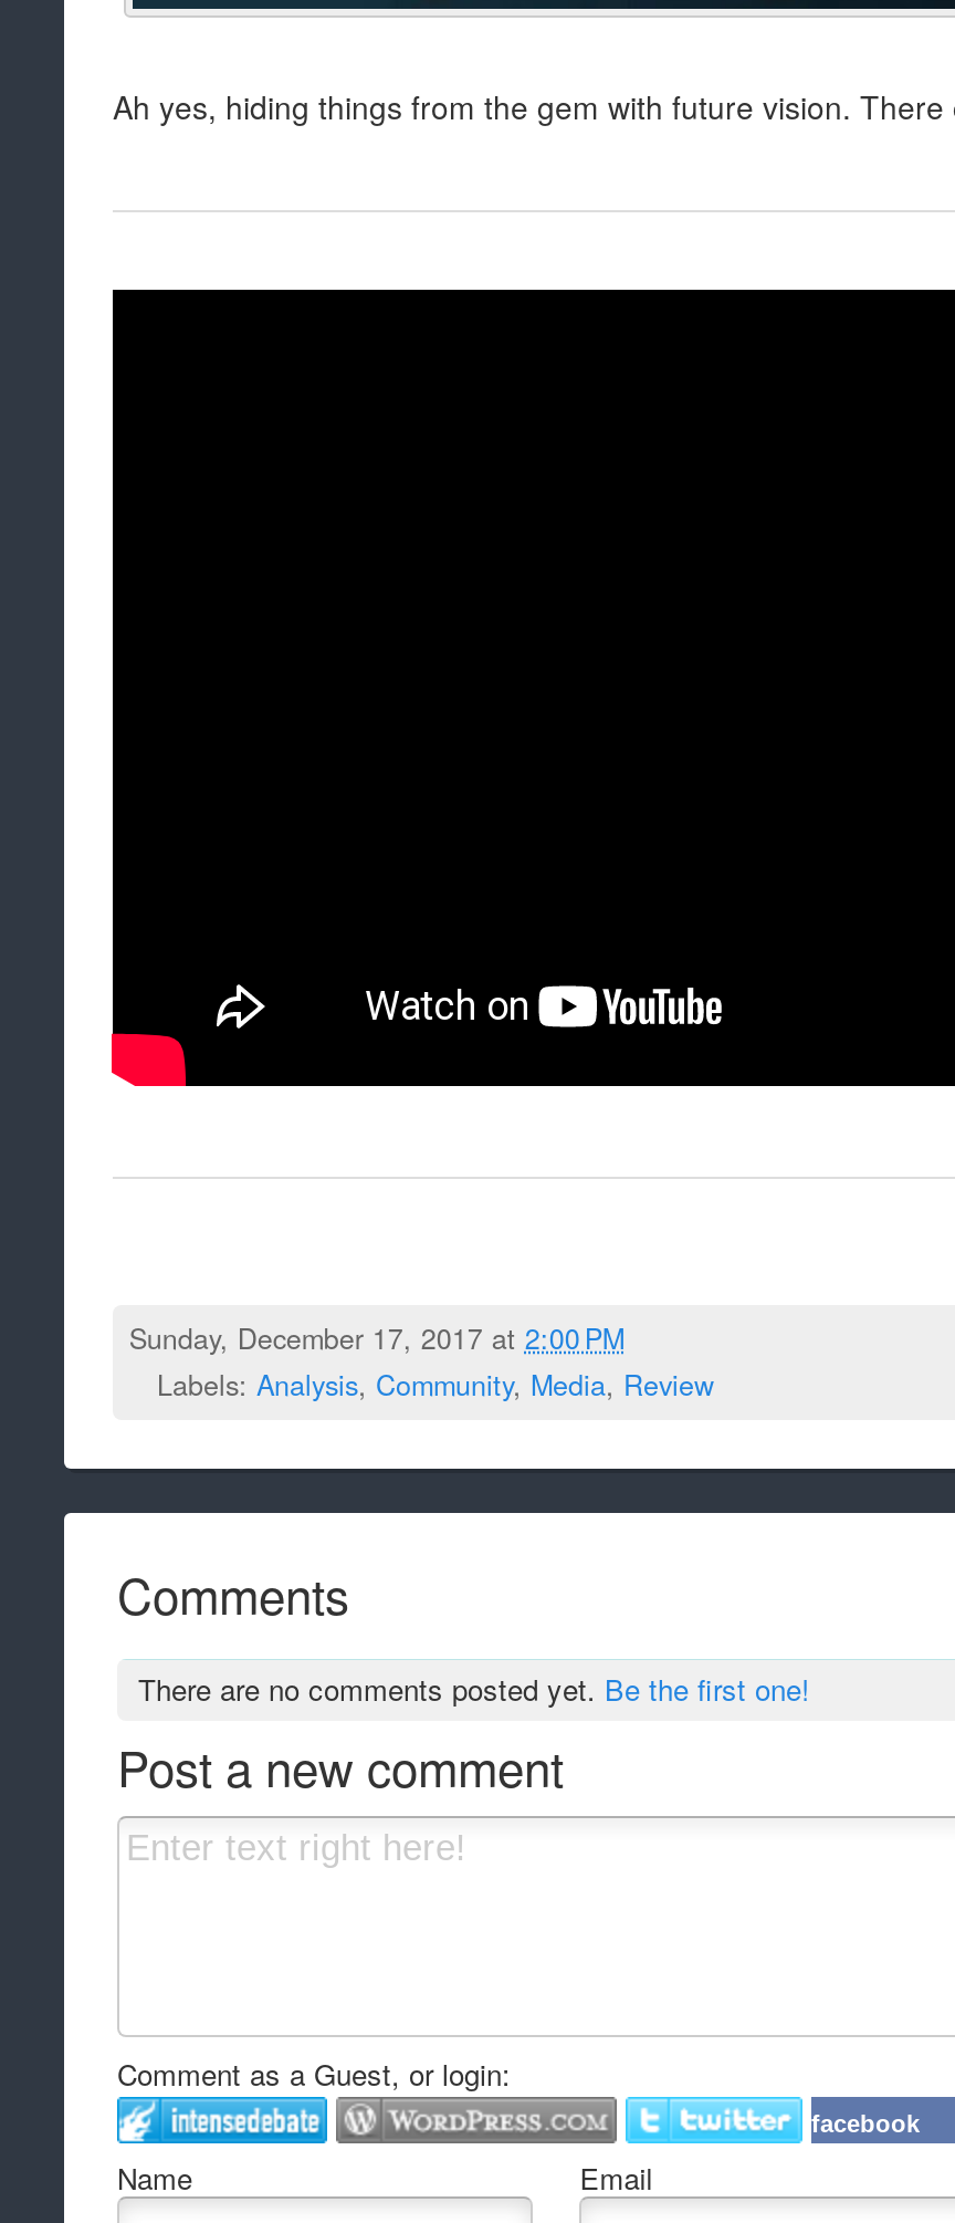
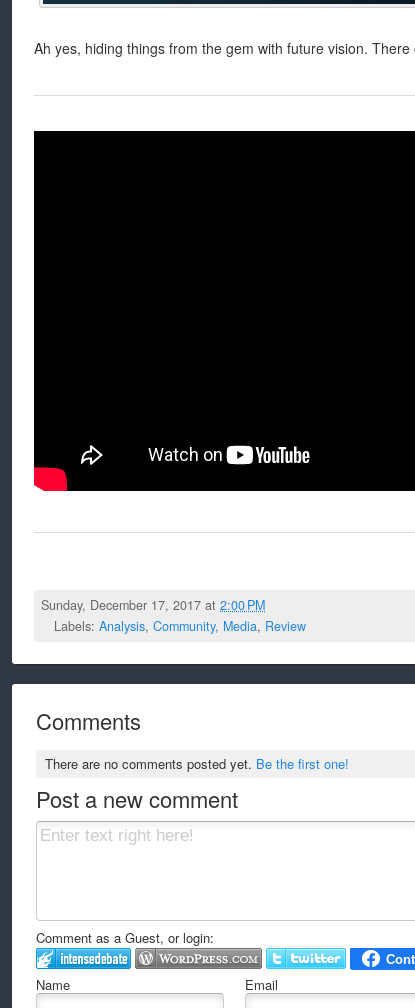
[811,2110,920,2136] facebook -> none

